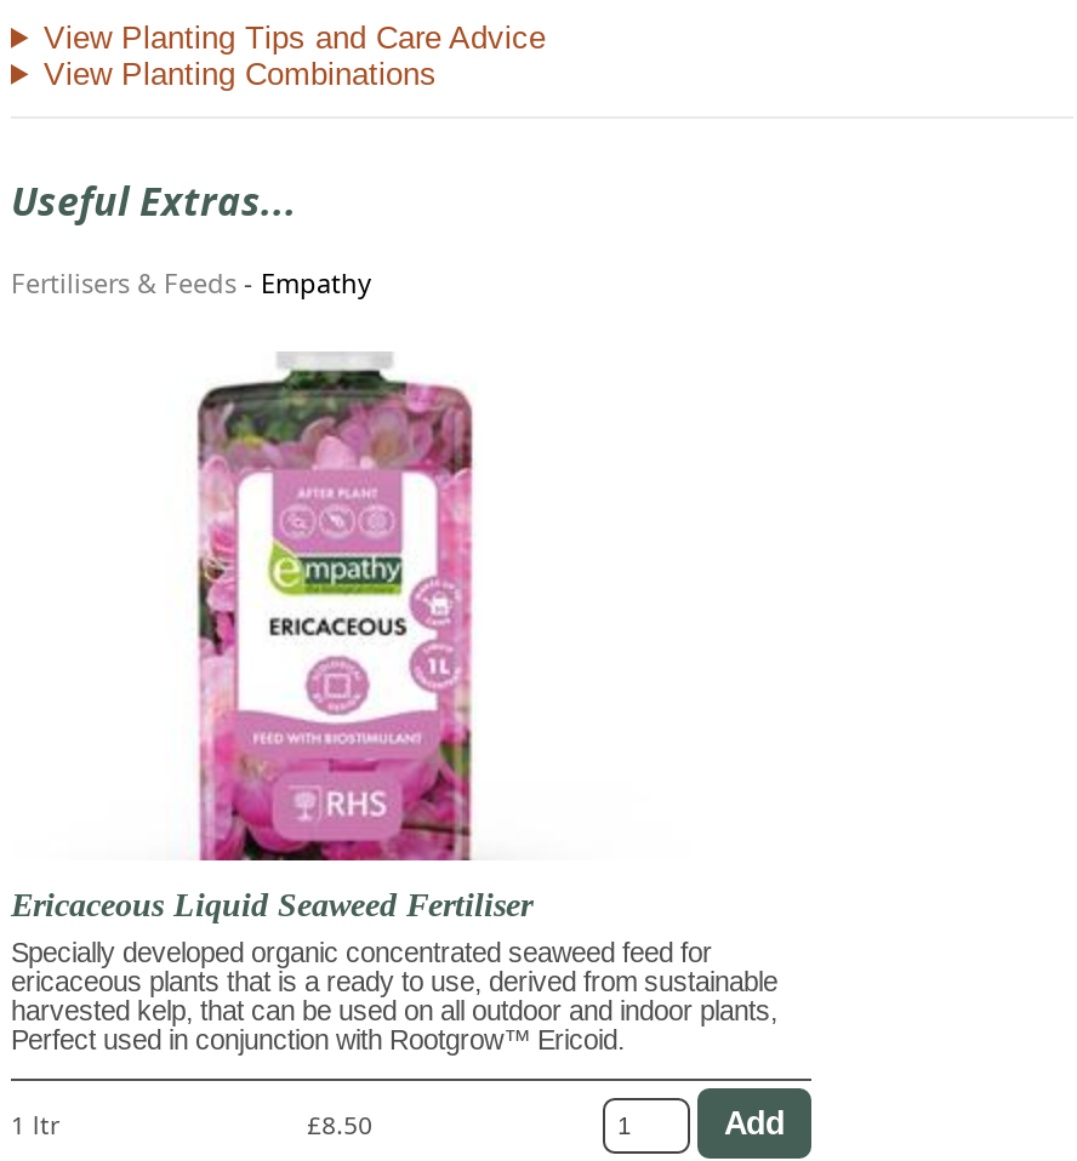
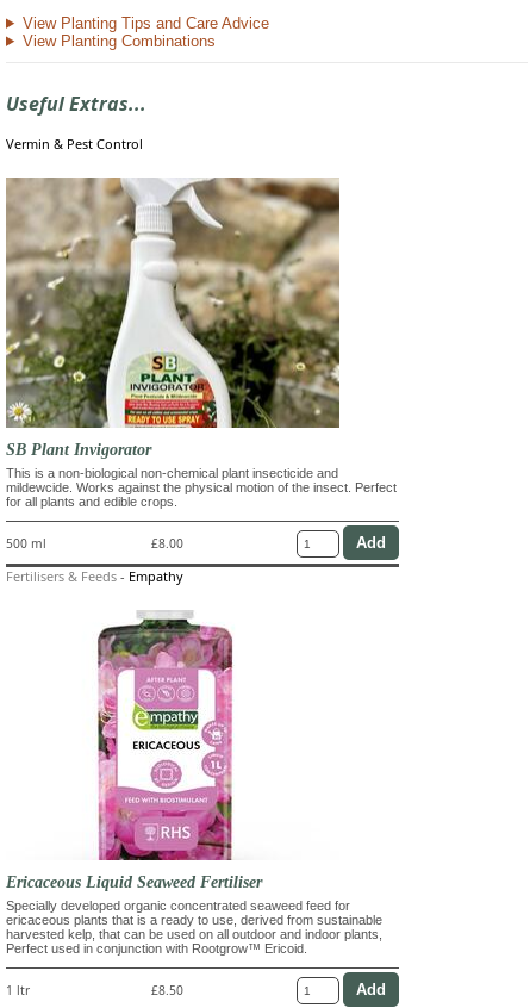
none -> [5,176,397,551] [image] | SB Plant Invigorator | This is a non-biological non-chemical plant insecticide and | mildewcide. Works against the physical motion of the insect. Perfect | for all plants and edible crops. | 500 ml | £8.00
none -> [6,135,143,153] Vermin & Pest Control

